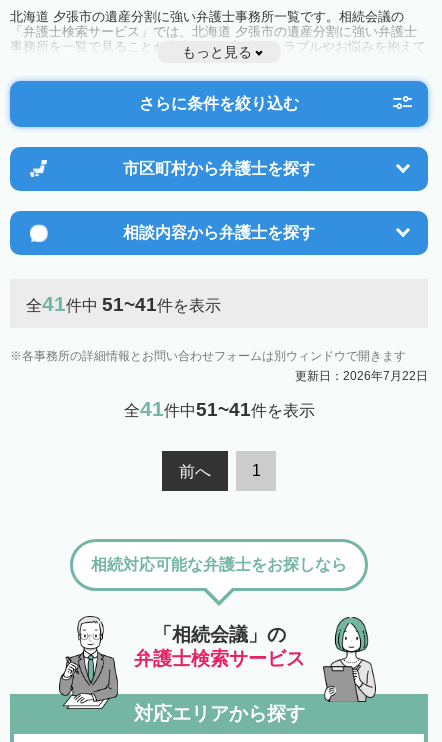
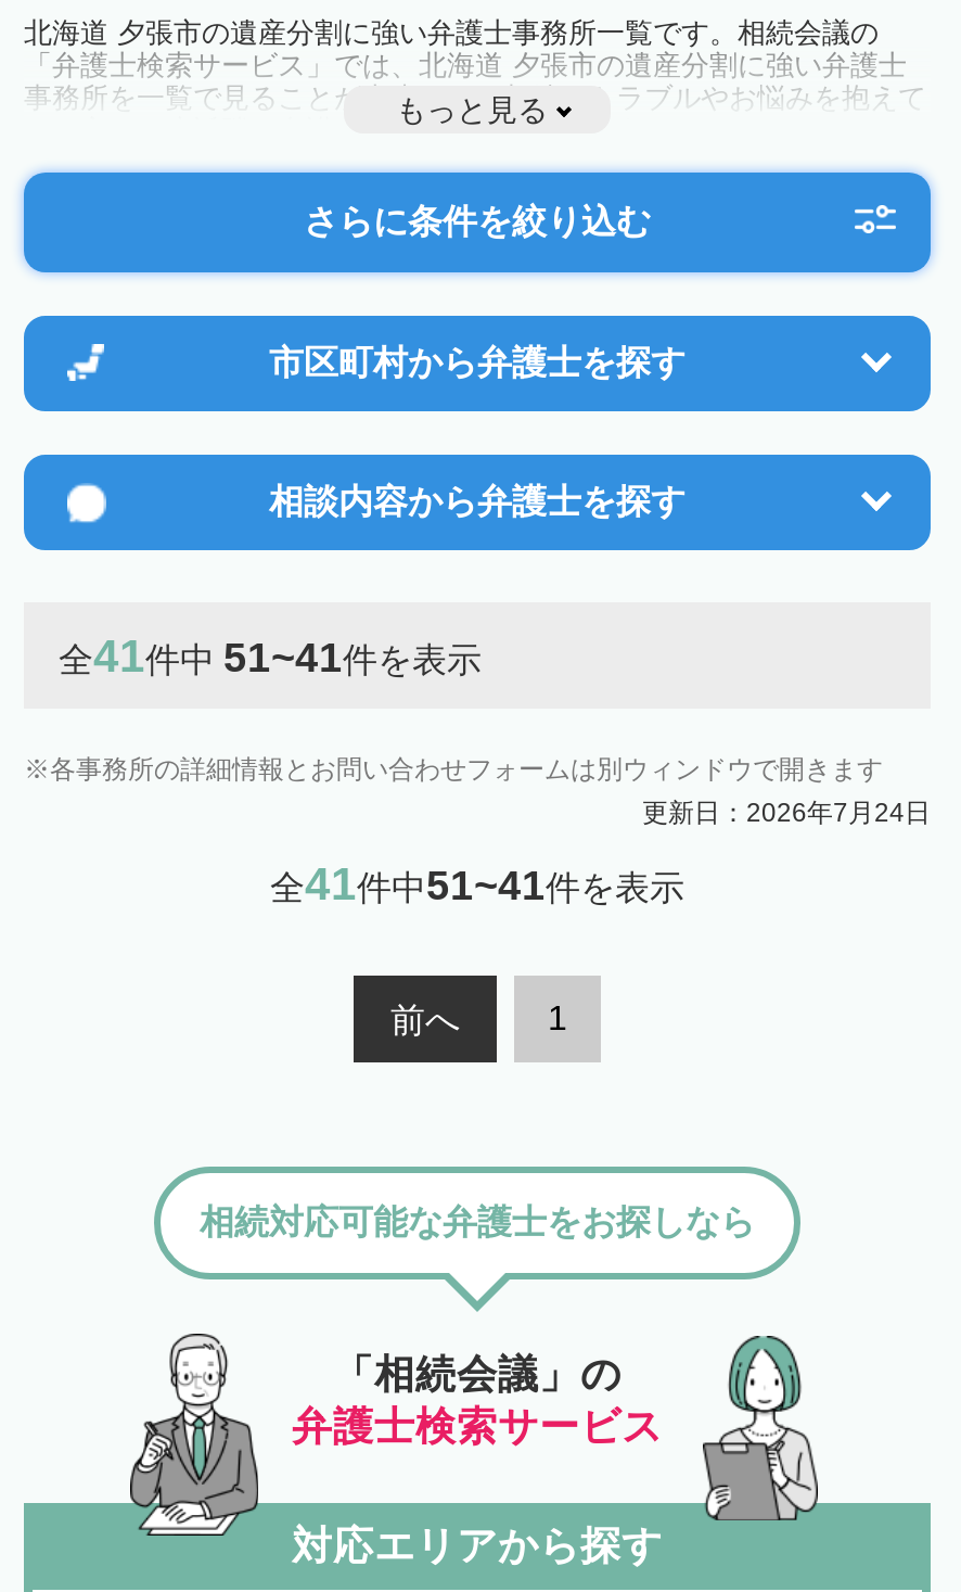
[295,369,428,383] 更新日：2026年7月22日 -> [642,798,931,828] 更新日：2026年7月24日

